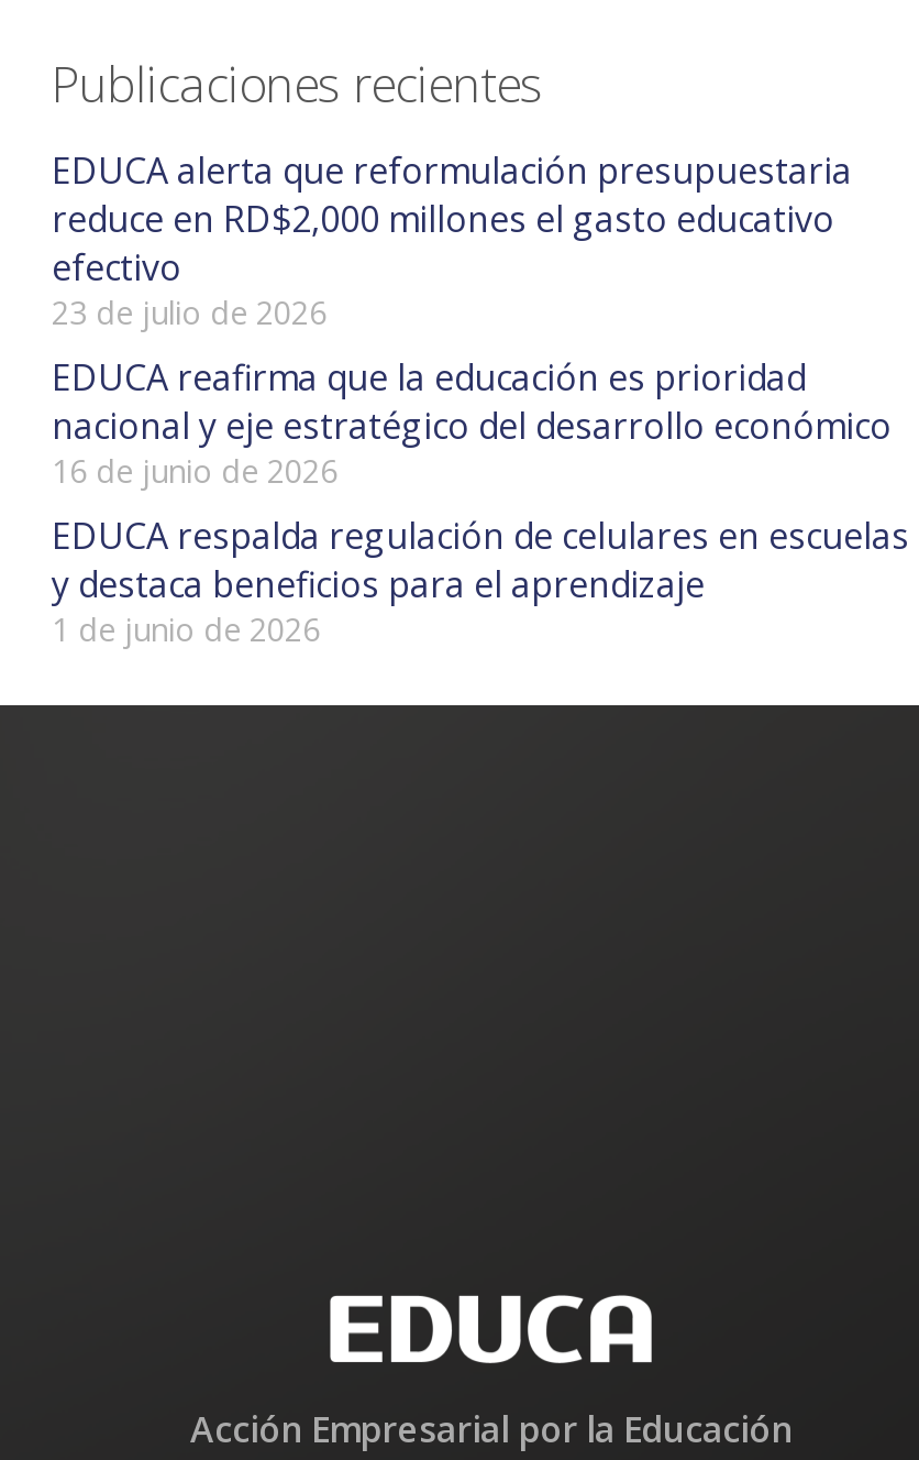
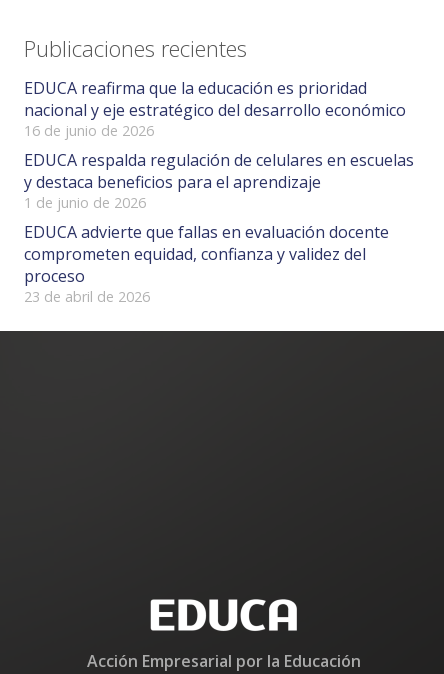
[52,147,852,334] EDUCA alerta que reformulación presupuestaria | reduce en RD$2,000 millones el gasto educativo | efectivo | 23 de julio de 2026 -> none
moved [52,353,909,650] -> [24,77,414,212]: EDUCA reafirma que la educación es prioridad | nacional y eje estratégico del desarrollo económico | 16 de junio de 2026 | EDUCA respalda regulación de celulares en escuelas | y destaca beneficios para el aprendizaje | 1 de junio de 2026
none -> [24,221,389,306] EDUCA advierte que fallas en evaluación docente | comprometen equidad, confianza y validez del | proceso | 23 de abril de 2026

